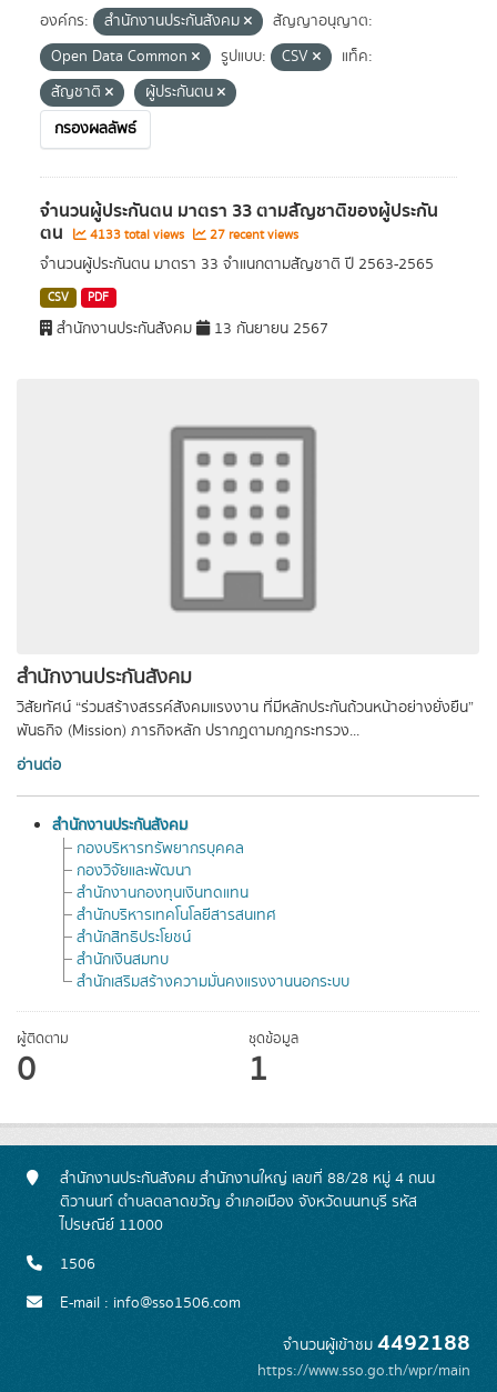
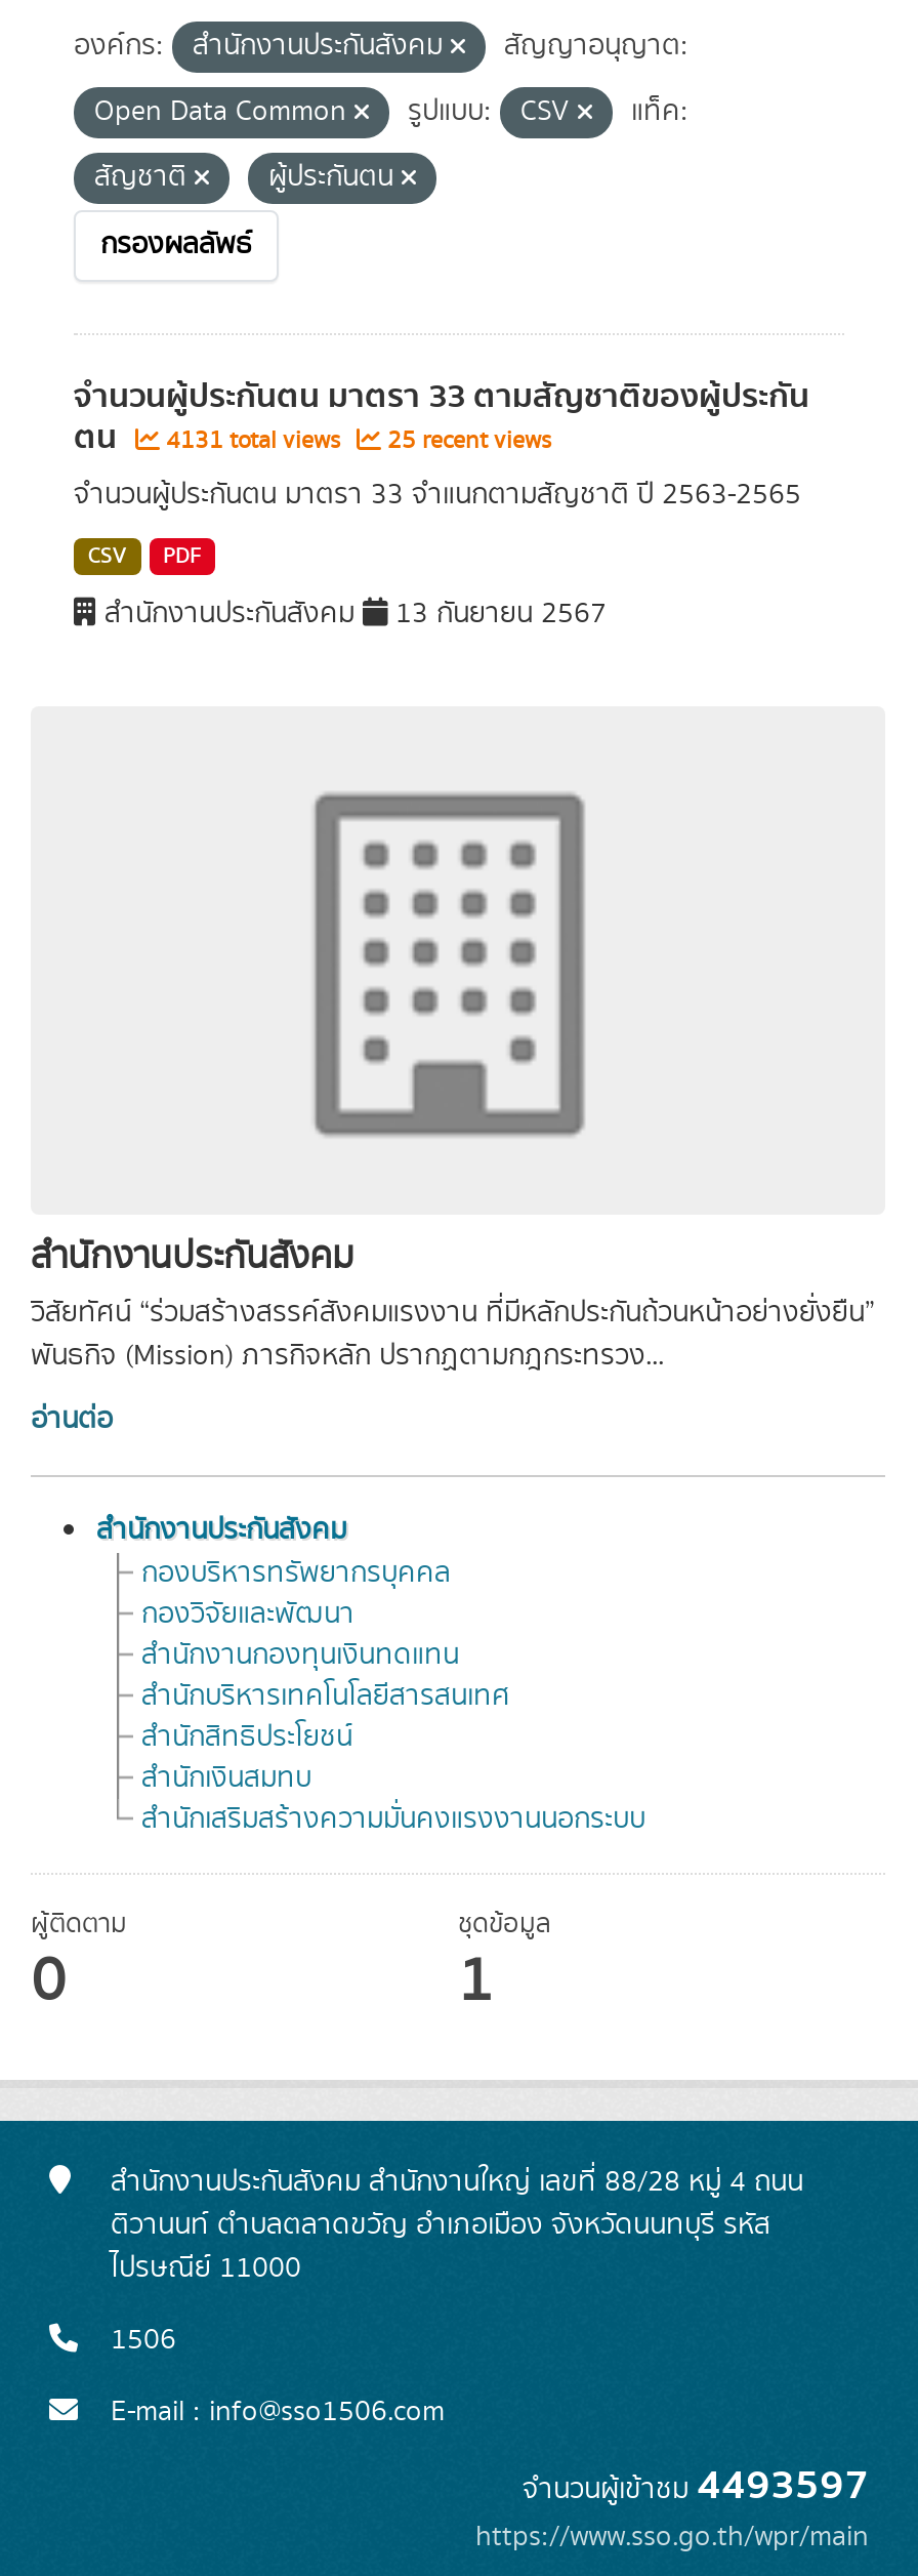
[87,226,187,244] 4133 total views -> [160,423,346,458] 4131 total views
[206,226,298,244] 27 recent views -> [381,423,551,458] 25 recent views
[283,1326,470,1361] จำนวนผู้เข้าชม4492188 -> [523,2453,869,2519] จำนวนผู้เข้าชม4493597

